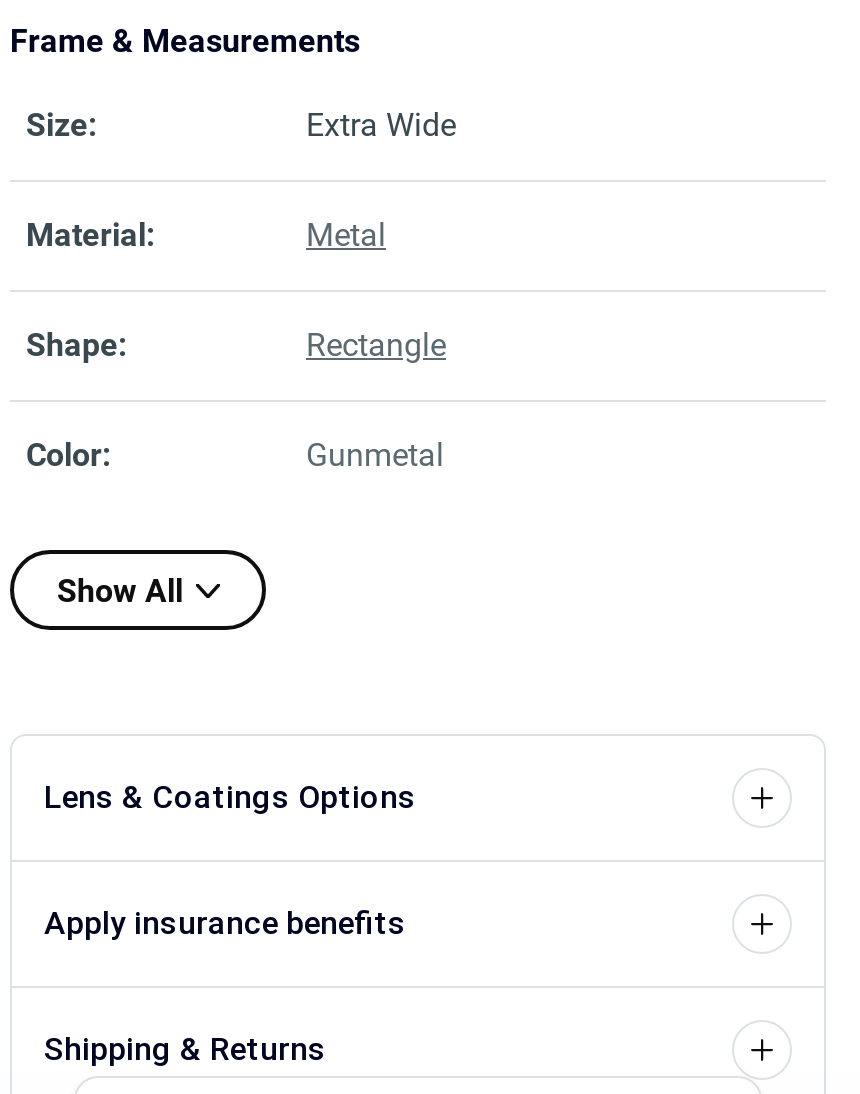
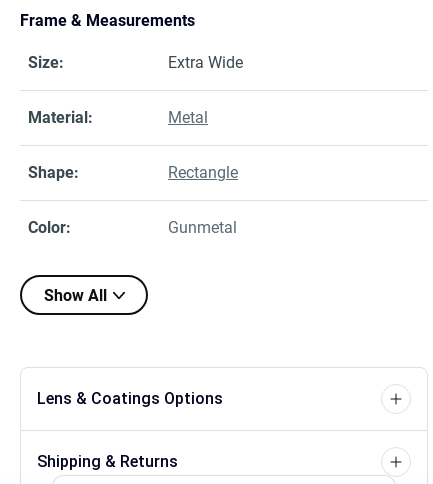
[44,904,406,942] Apply insurance benefits -> none

